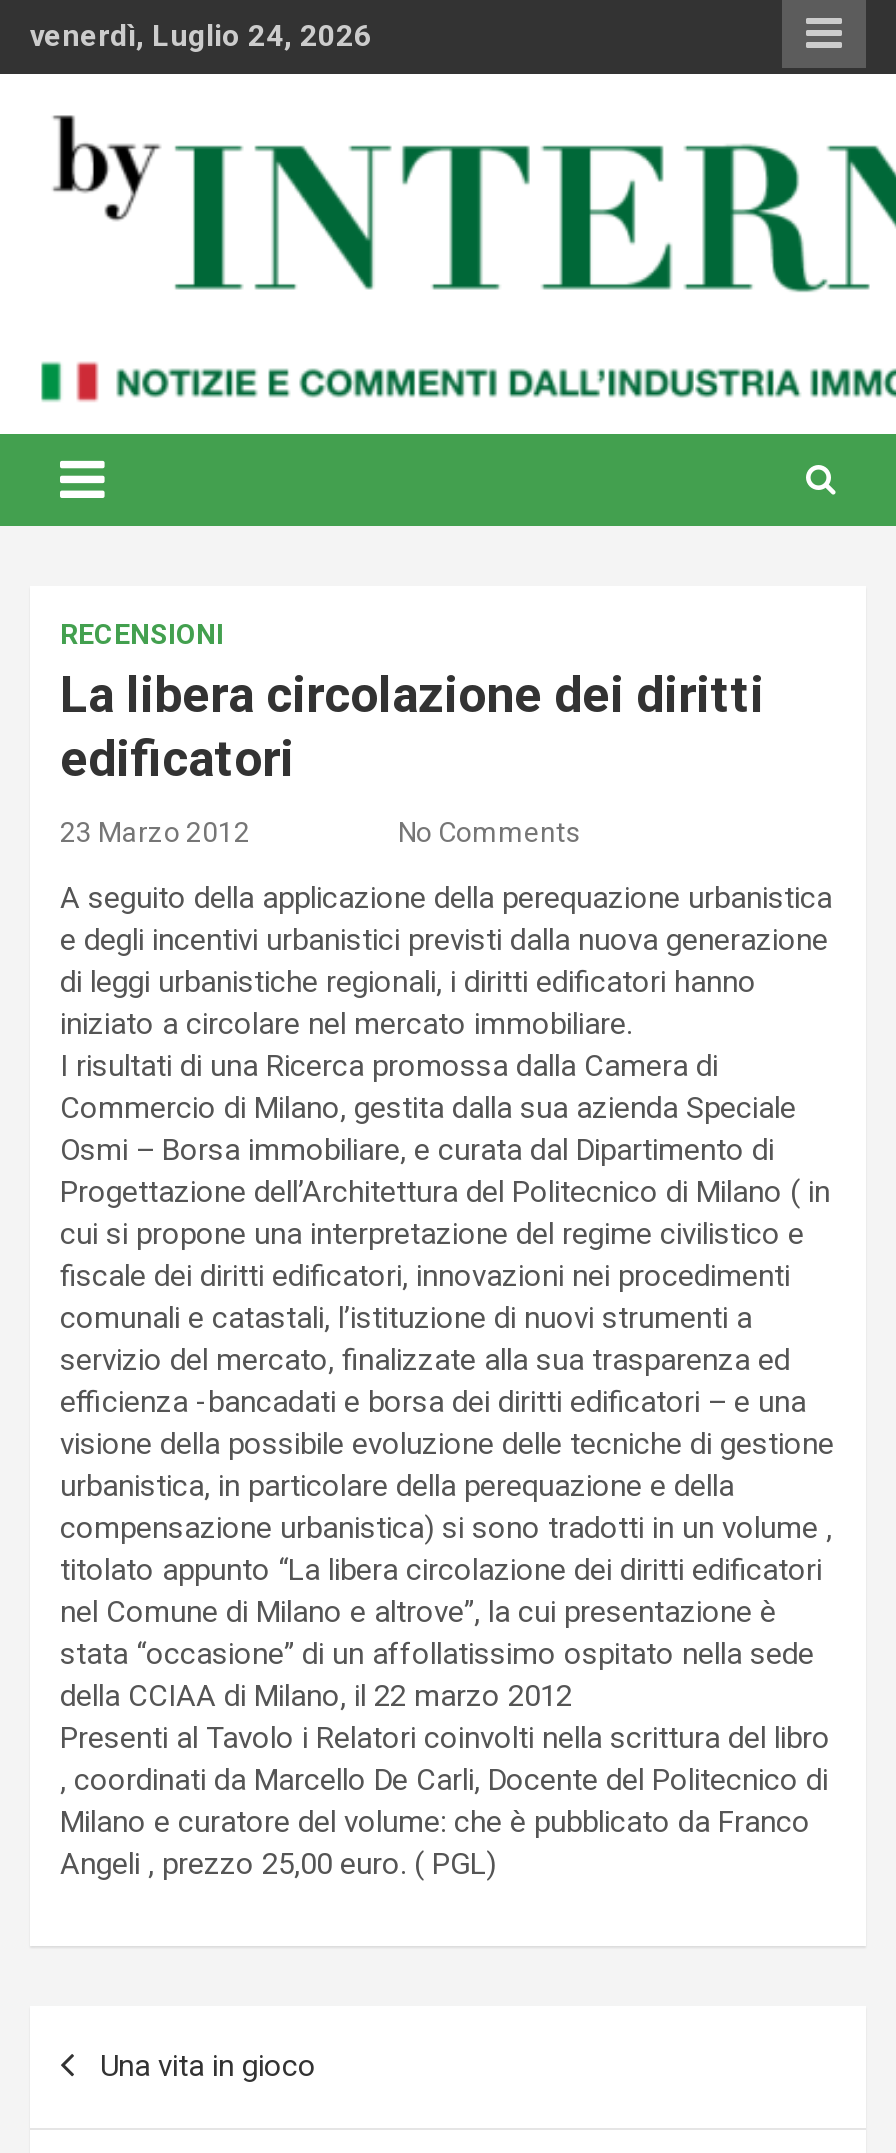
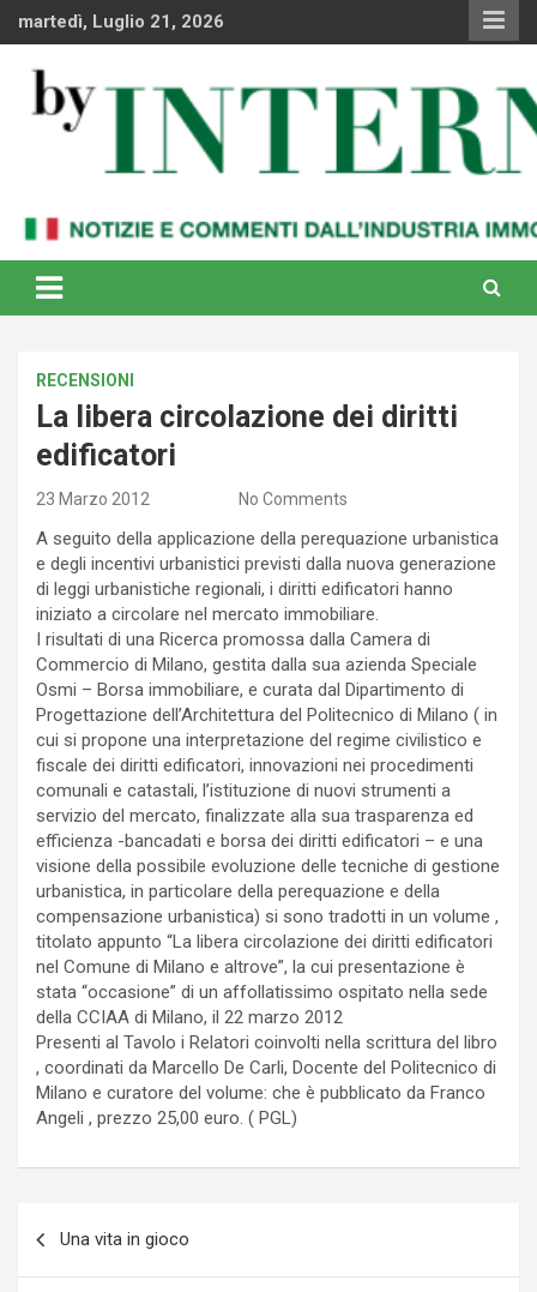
[30,18,372,54] venerdì, Luglio 24, 2026 -> [18,11,224,32] martedì, Luglio 21, 2026

